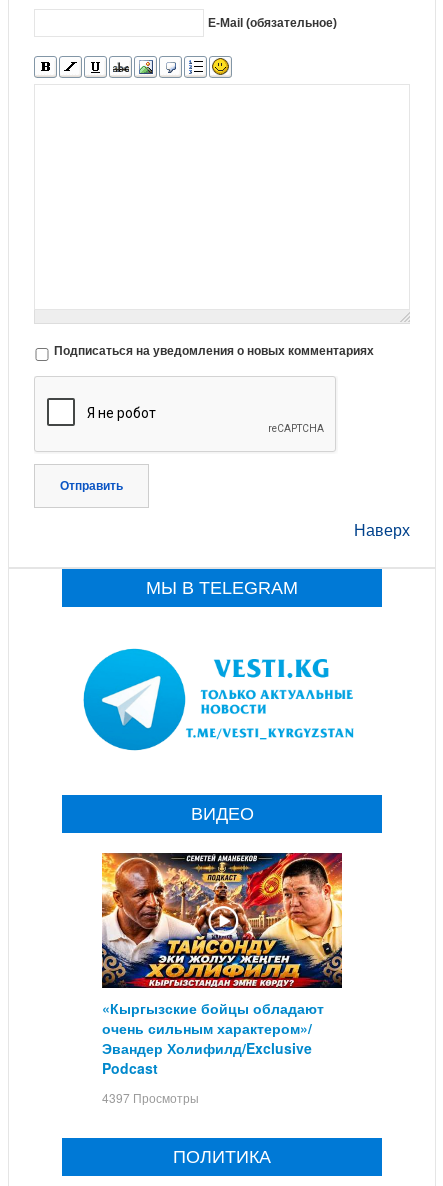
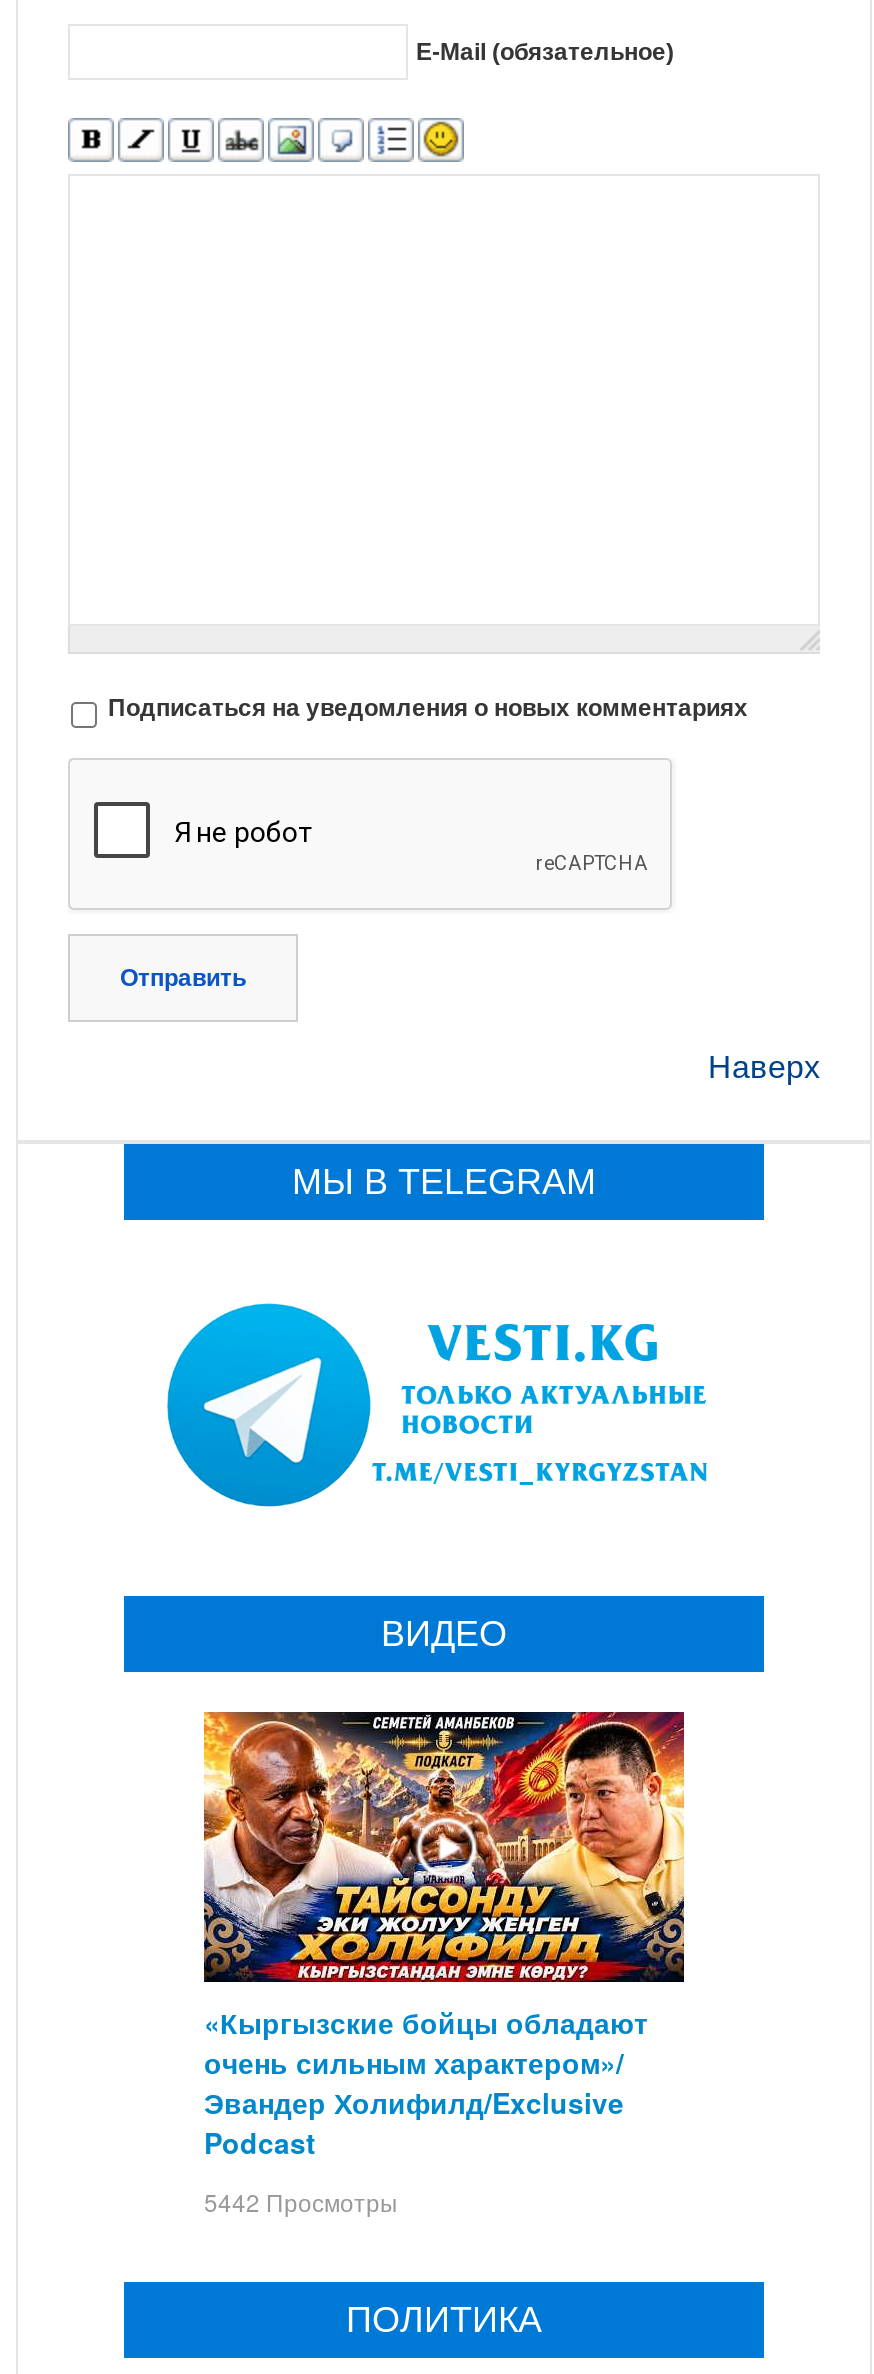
[102,1089,199,1106] 4397 Просмотры -> [204,2184,398,2218] 5442 Просмотры

